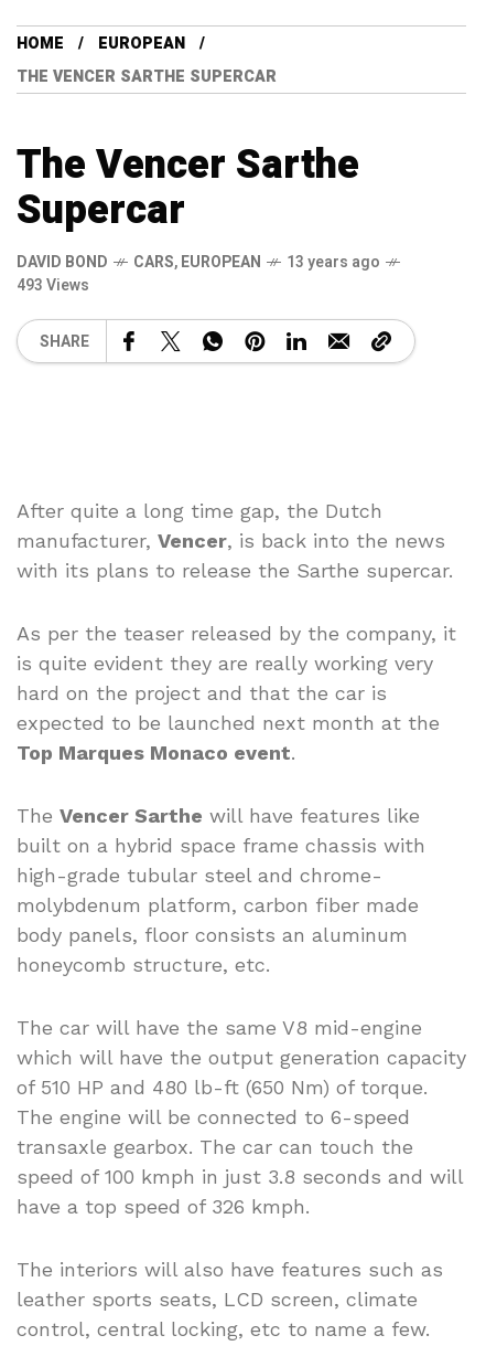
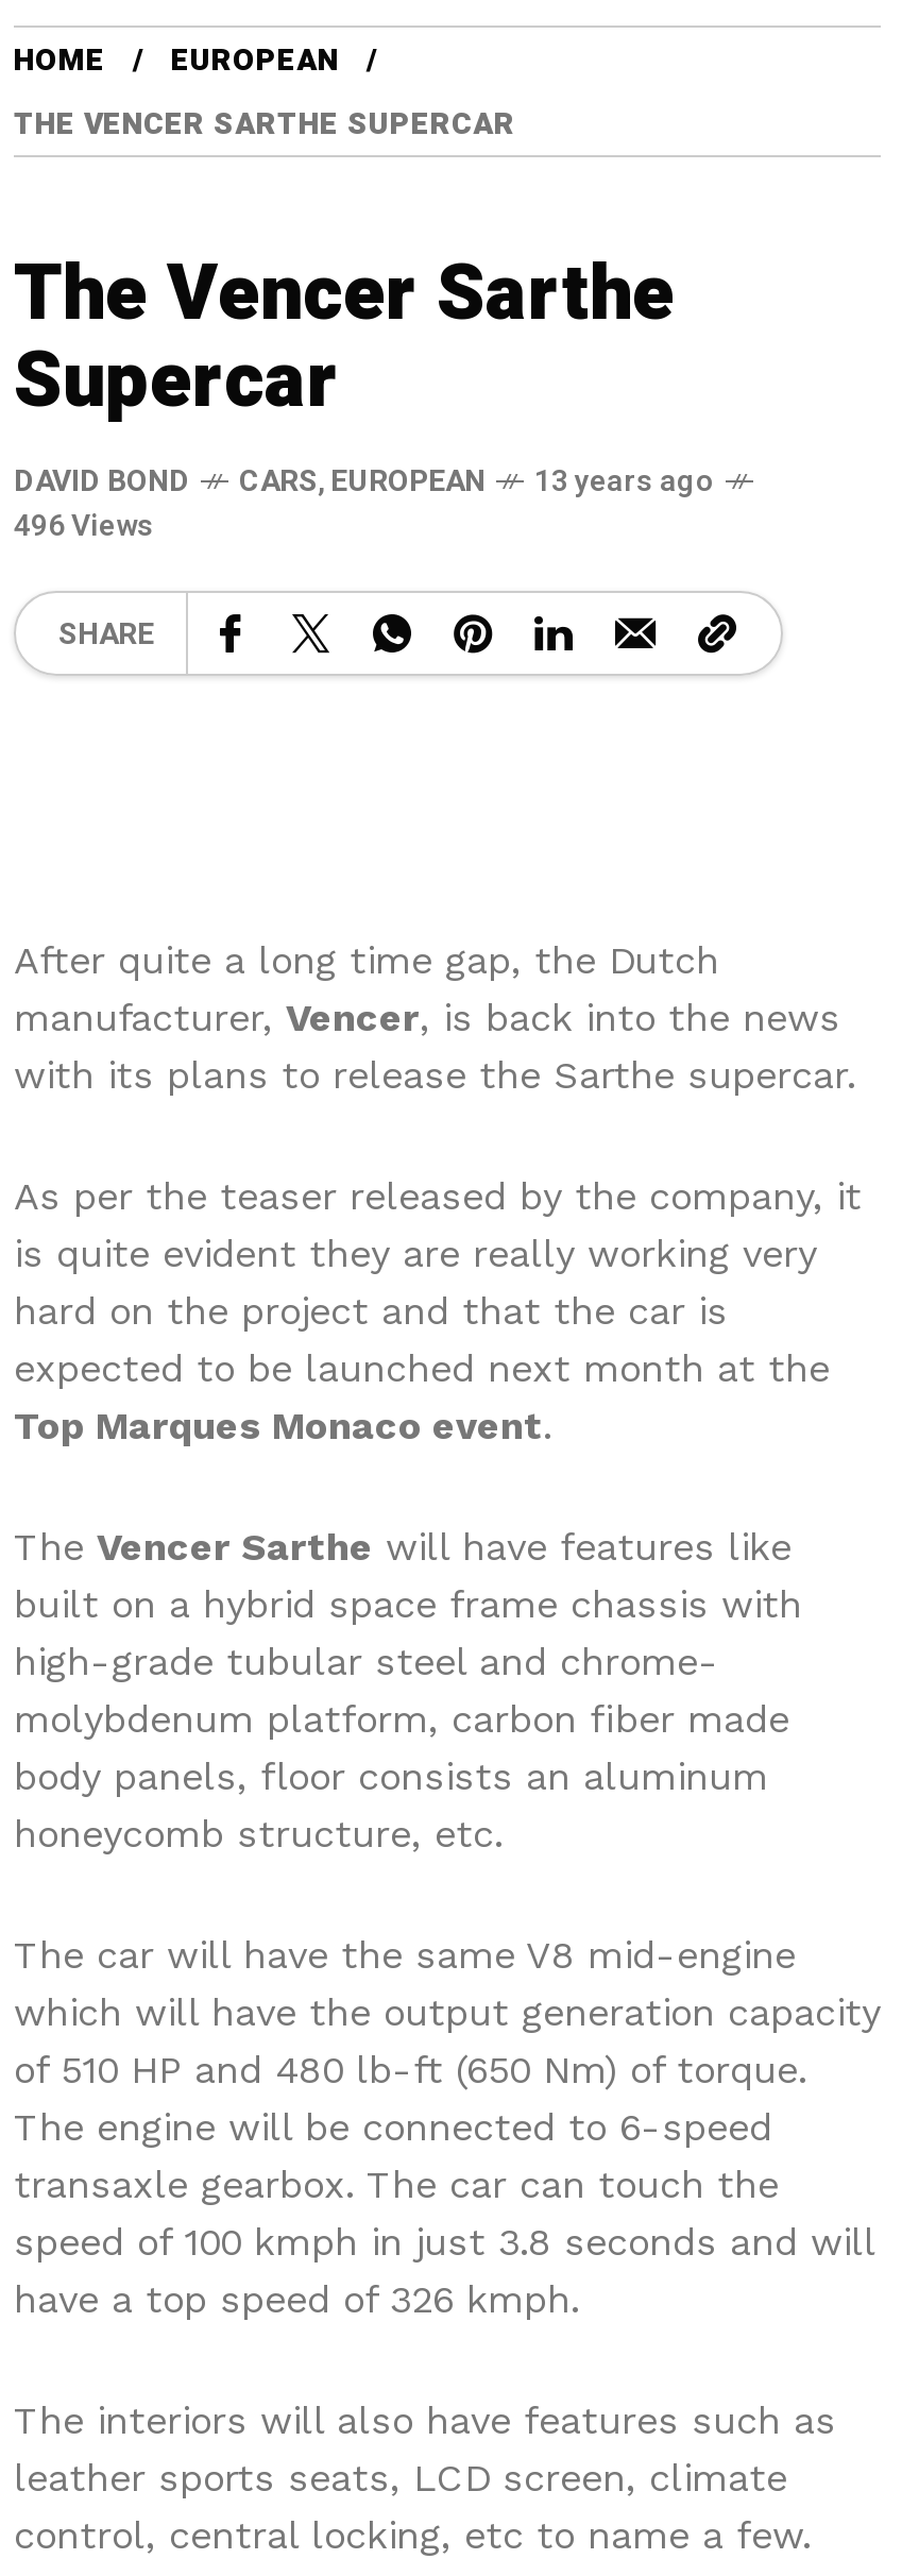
[17,274,89,298] 493 Views -> [14,505,154,549] 496 Views

